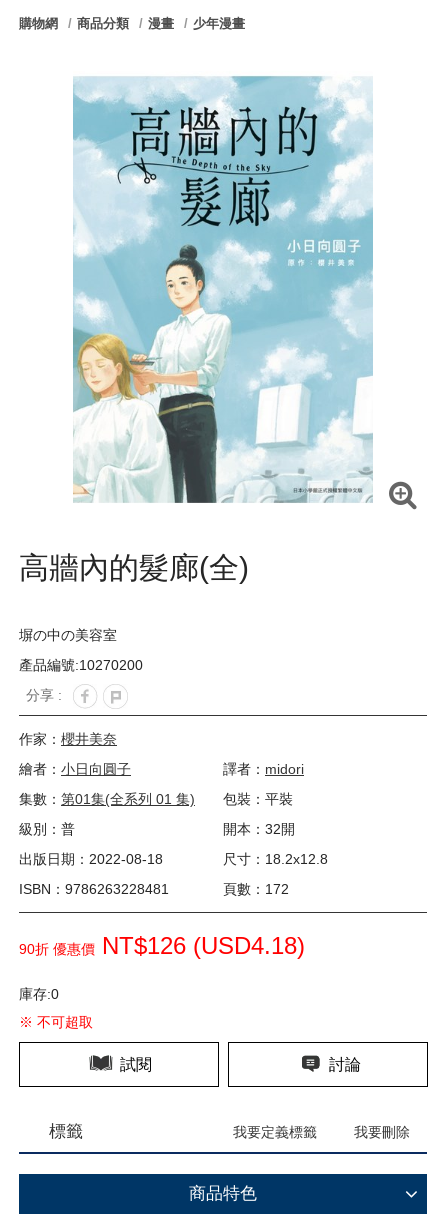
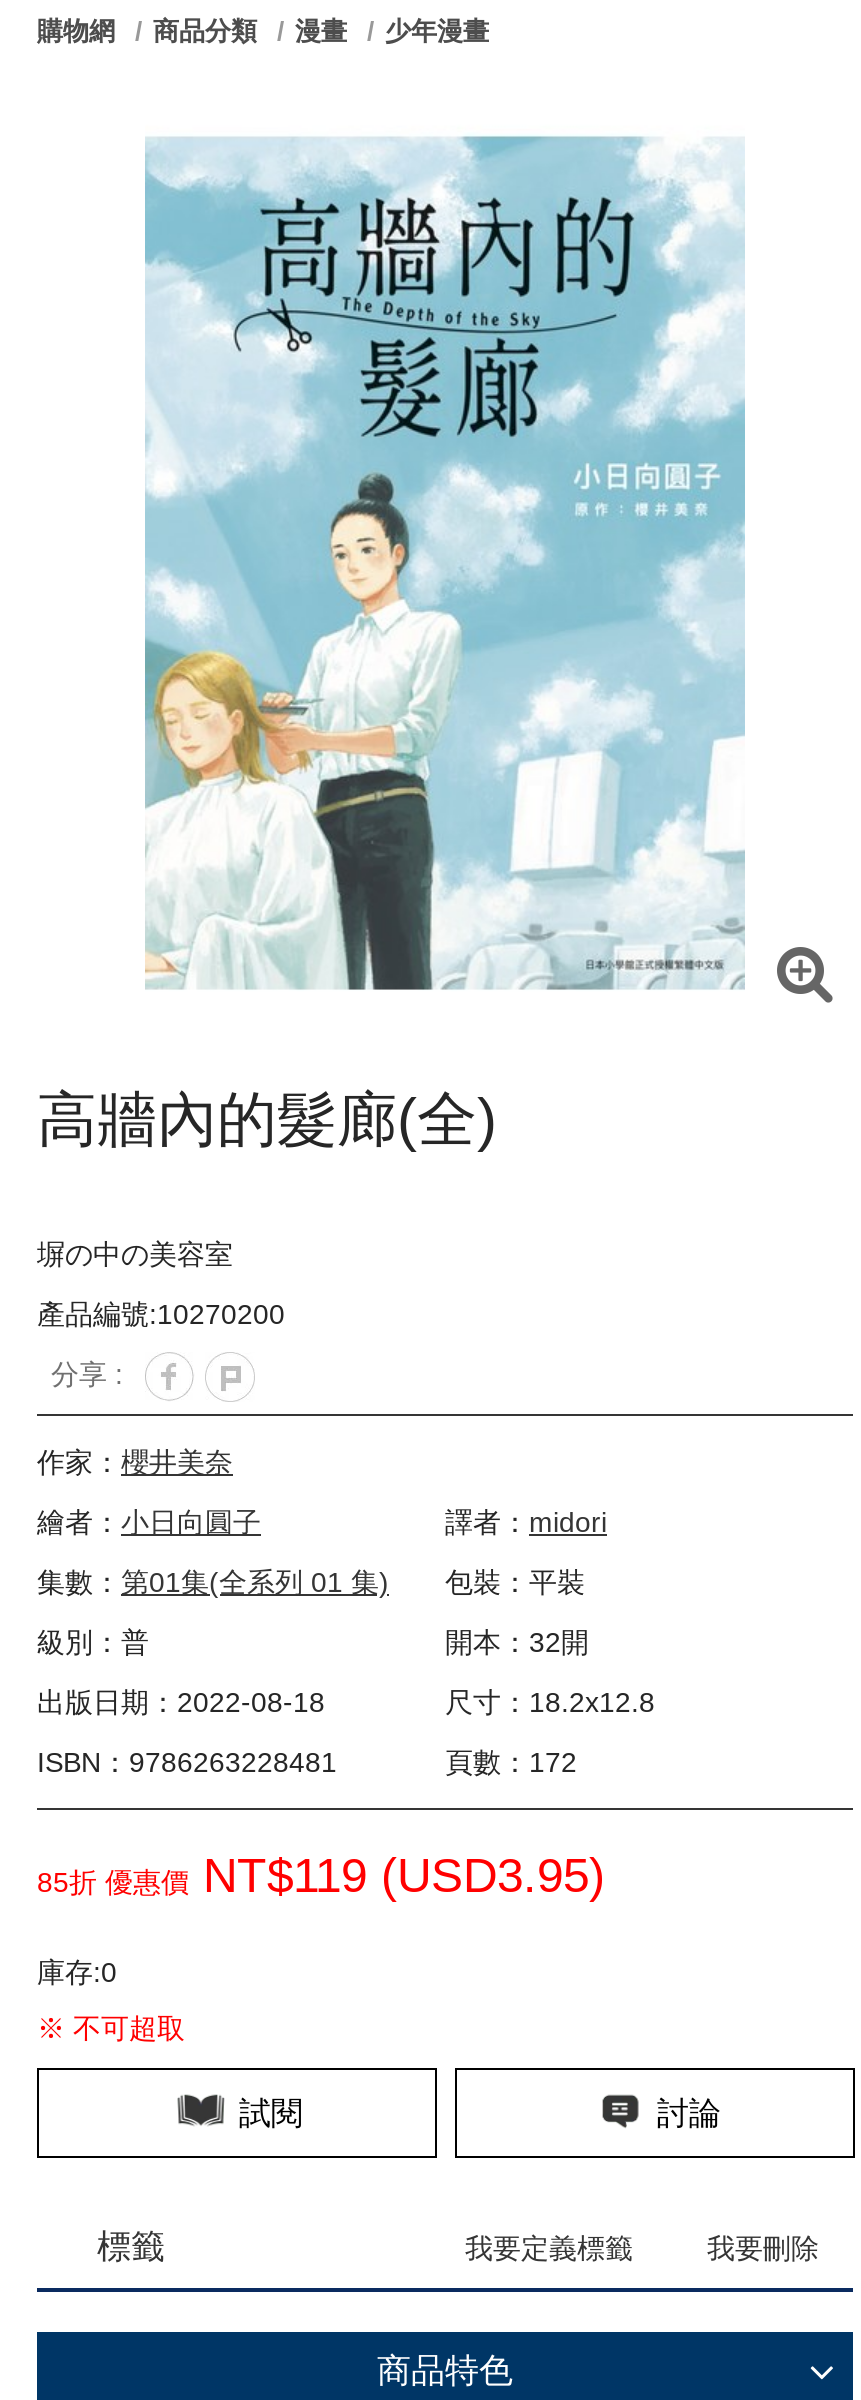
[19,932,305,959] 90折 優惠價NT$126 (USD4.18) -> [37,1848,605,1902] 85折 優惠價NT$119 (USD3.95)

